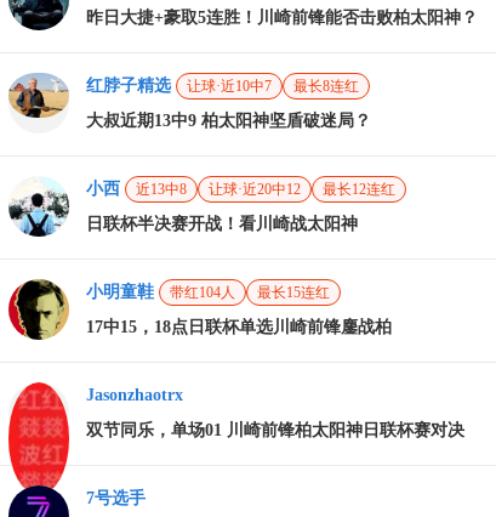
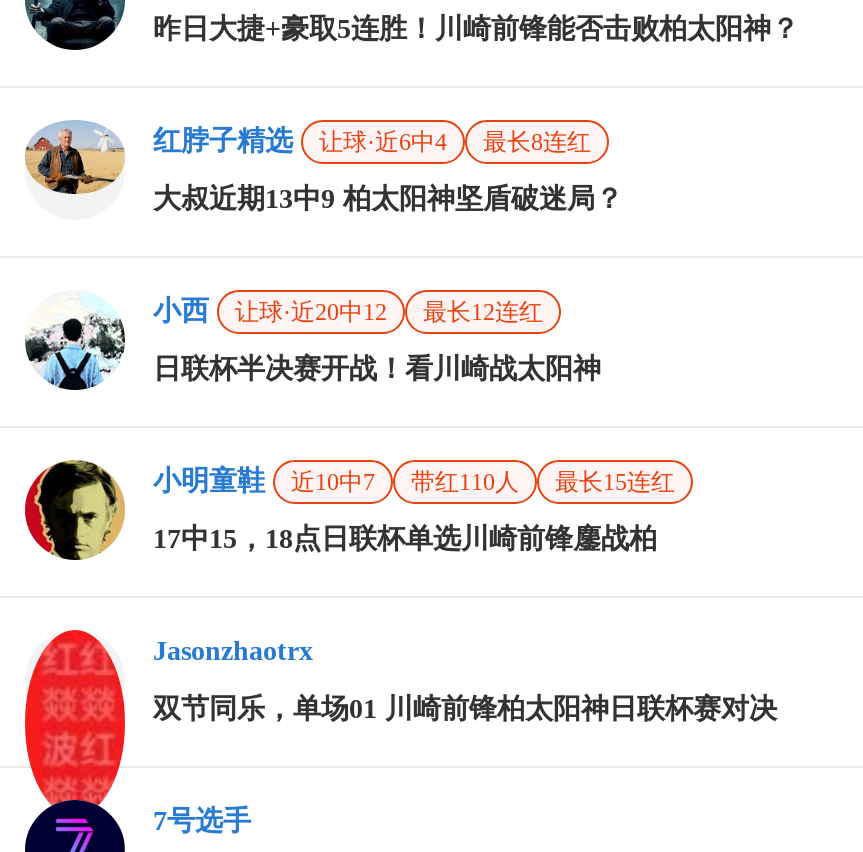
[86,76,359,95] 红脖子精选 让球·近10中7 最长8连红 -> [153,126,591,156] 红脖子精选 让球·近6中4 最长8连红
[136,181,187,198] 近13中8 -> none
[170,284,235,301] 带红104人 -> [291,468,519,496] 近10中7 | 带红110人

